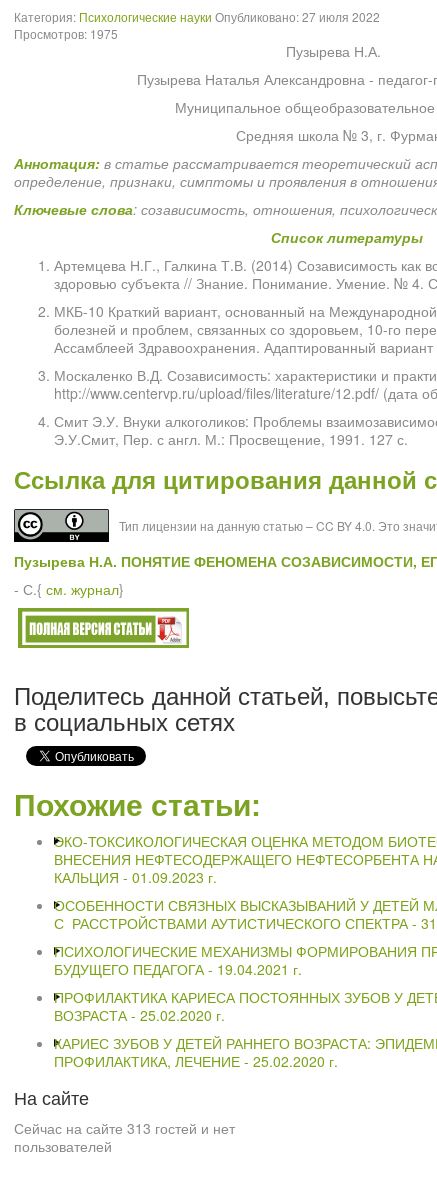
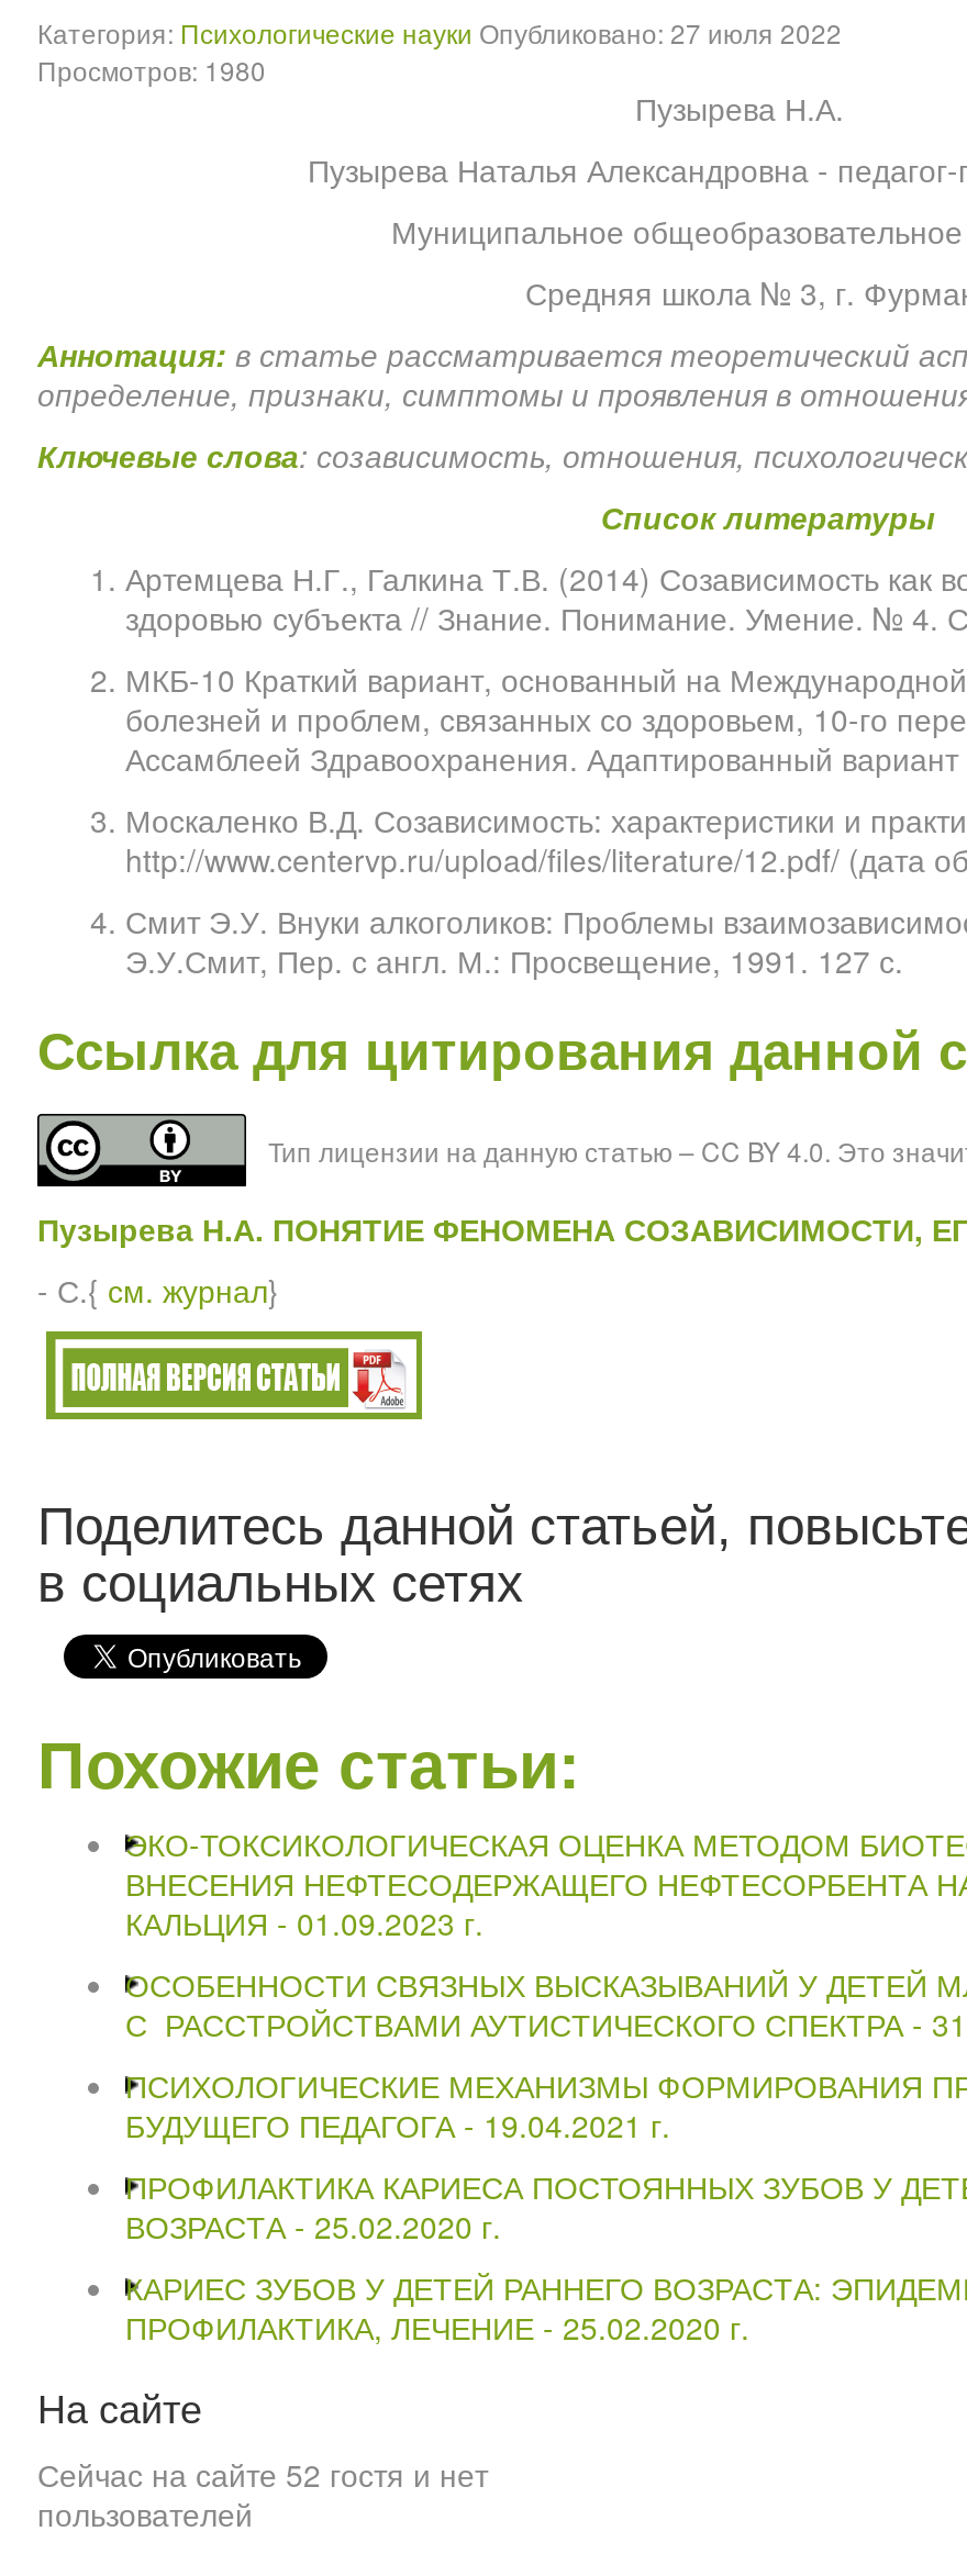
[14,25,118,42] Просмотров: 1975 -> [37,51,266,88] Просмотров: 1980
[14,1118,235,1138] Сейчас на сайте 313 гостей и нет -> [37,2452,488,2496] Сейчас на сайте 52 гостя и нет

